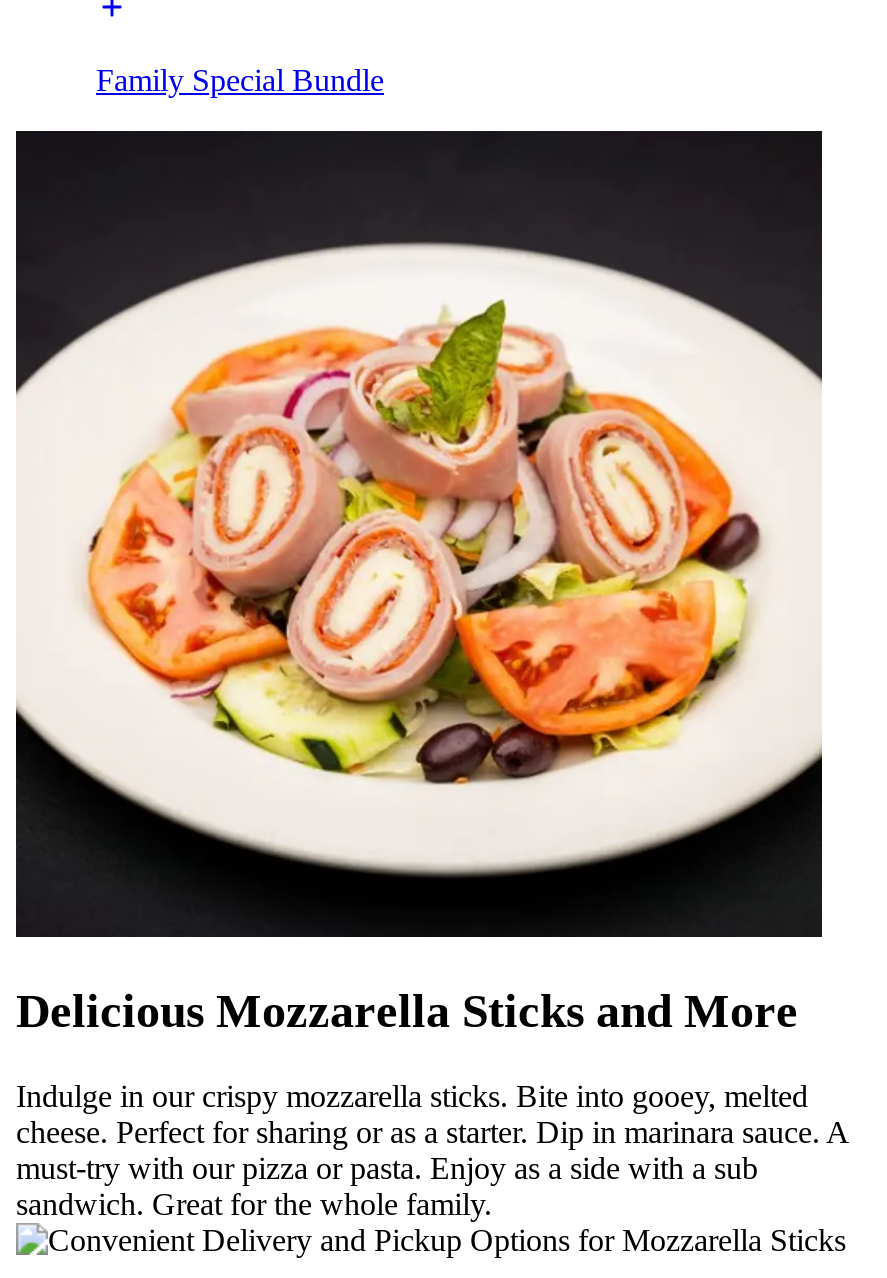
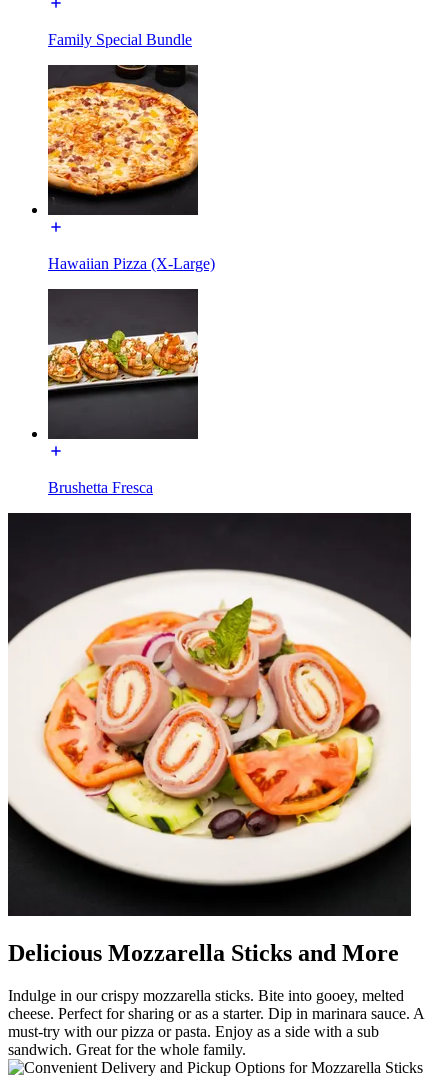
none -> [47,64,215,272] [image] | Hawaiian Pizza (X-Large)
none -> [47,279,199,496] [image] | Brushetta Fresca

